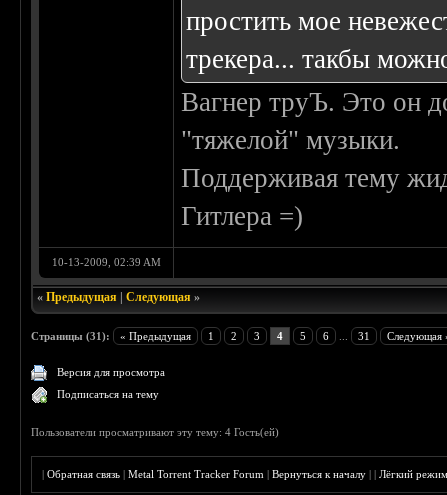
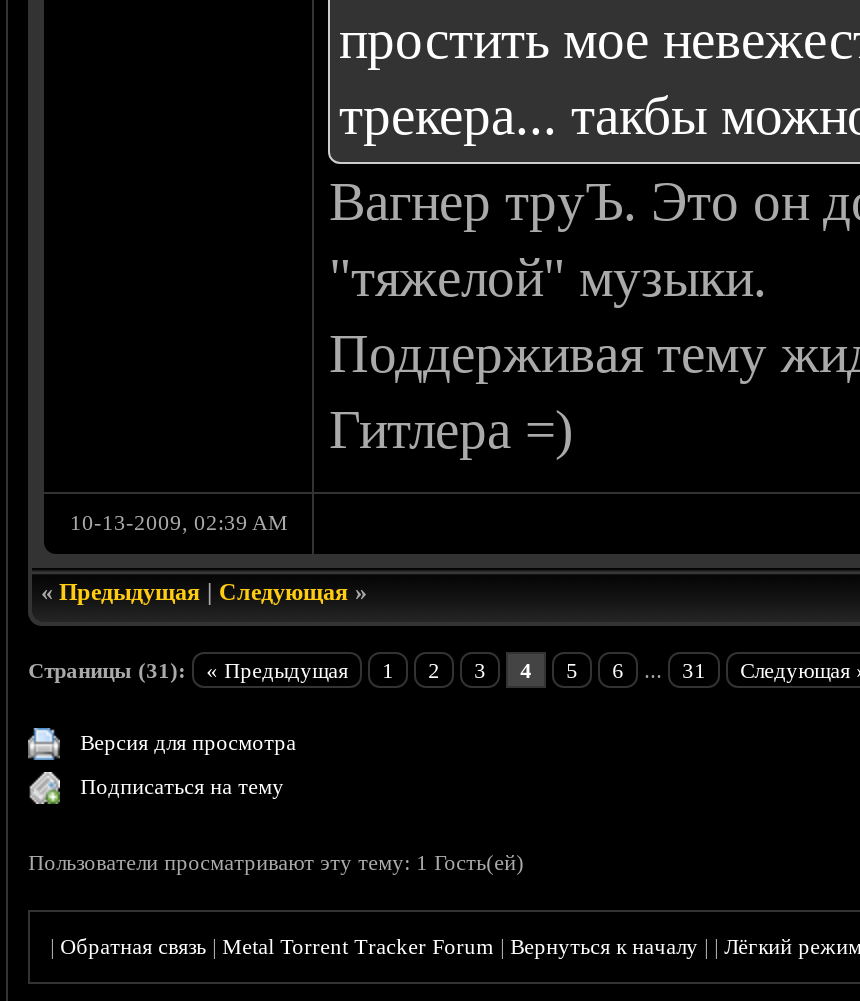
[31,426,279,438] Пользователи просматривают эту тему: 4 Гость(ей) -> [28,850,524,874] Пользователи просматривают эту тему: 1 Гость(ей)

